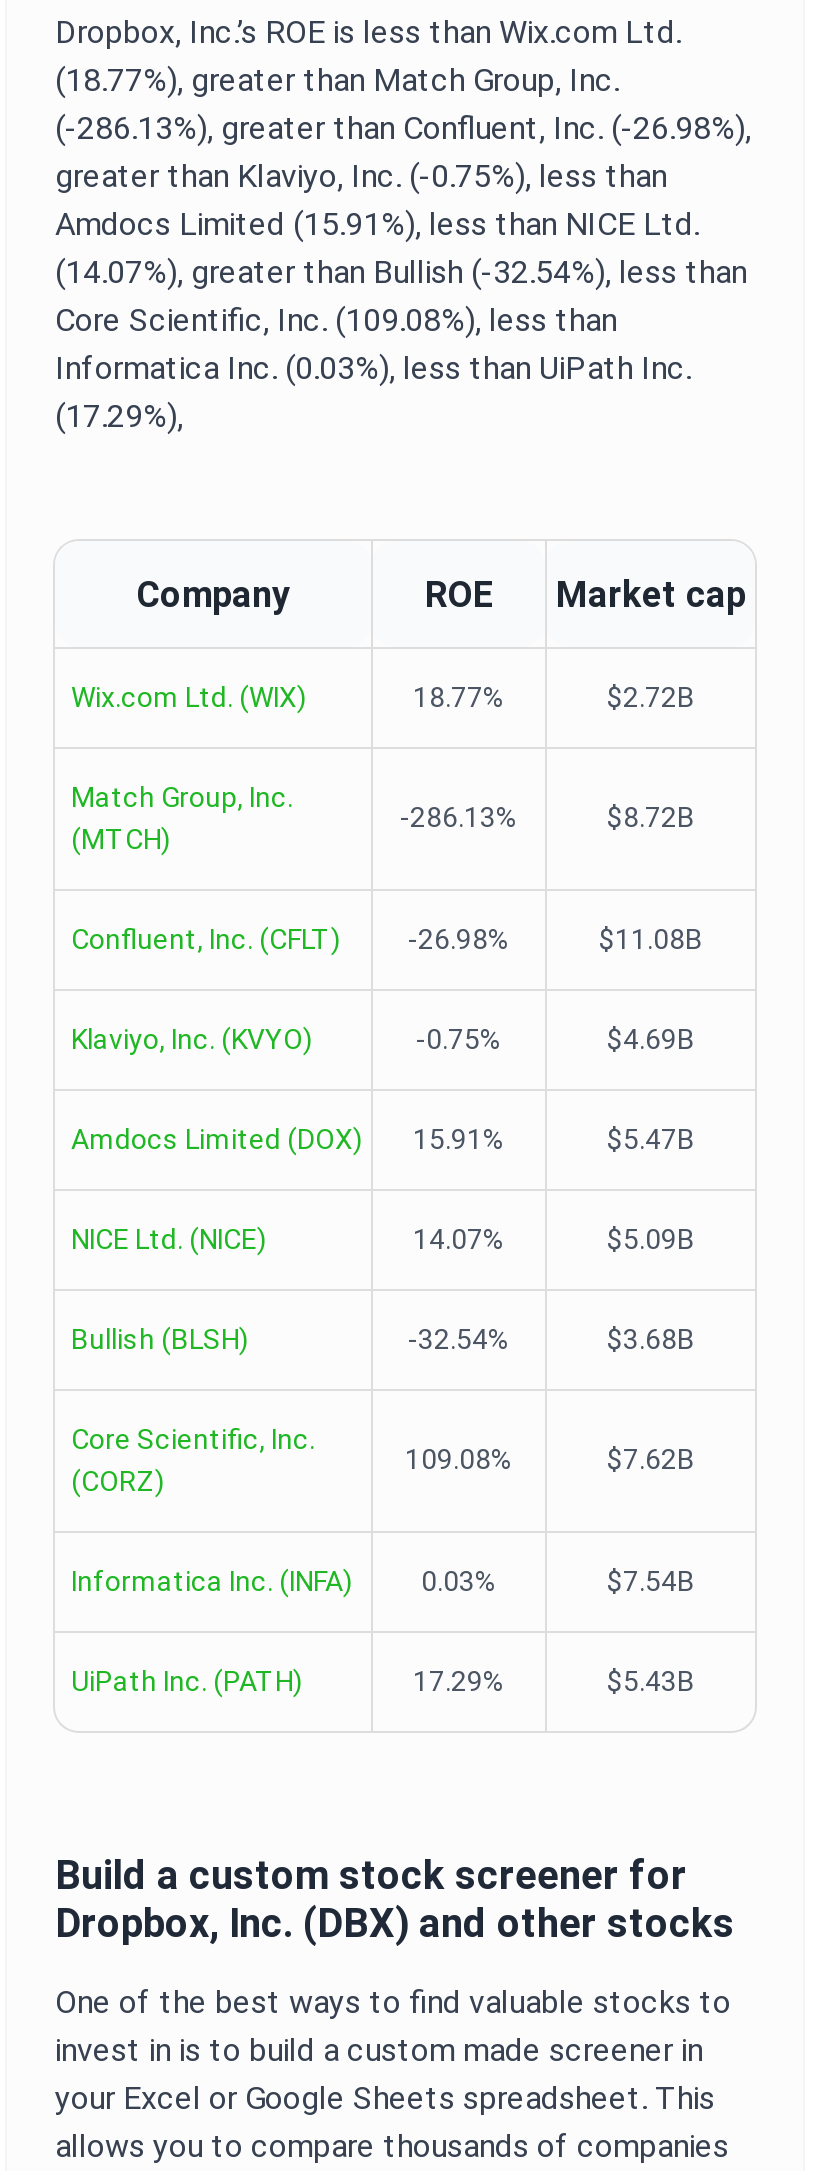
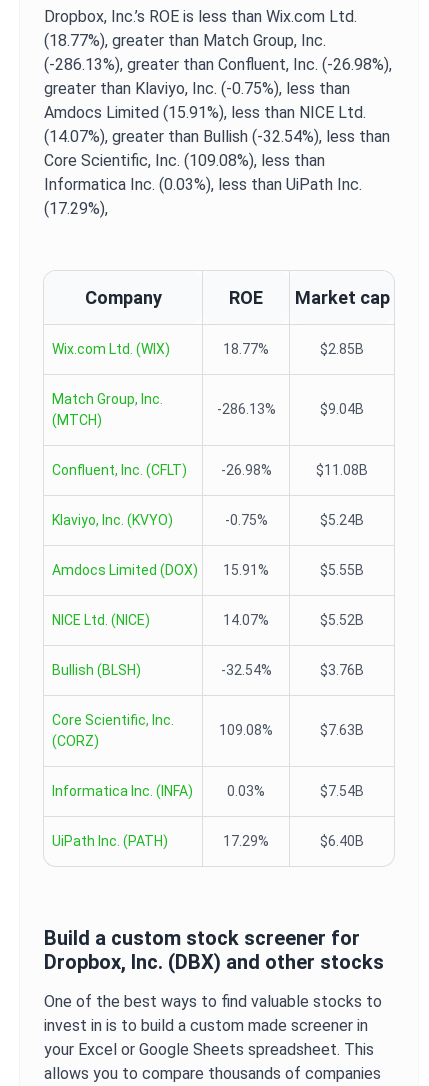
[607,681,695,713] $2.72B -> [320,341,364,357] $2.85B
[607,801,695,833] $8.72B -> [320,401,364,417] $9.04B
[607,1023,695,1055] $4.69B -> [320,512,364,528] $5.24B
[607,1123,695,1155] $5.47B -> [320,562,364,578] $5.55B
[607,1223,695,1255] $5.09B -> [320,612,364,628] $5.52B
[607,1323,695,1355] $3.68B -> [320,662,364,678] $3.76B
[607,1443,695,1475] $7.62B -> [320,722,364,738] $7.63B
[607,1665,695,1697] $5.43B -> [320,833,364,849] $6.40B

